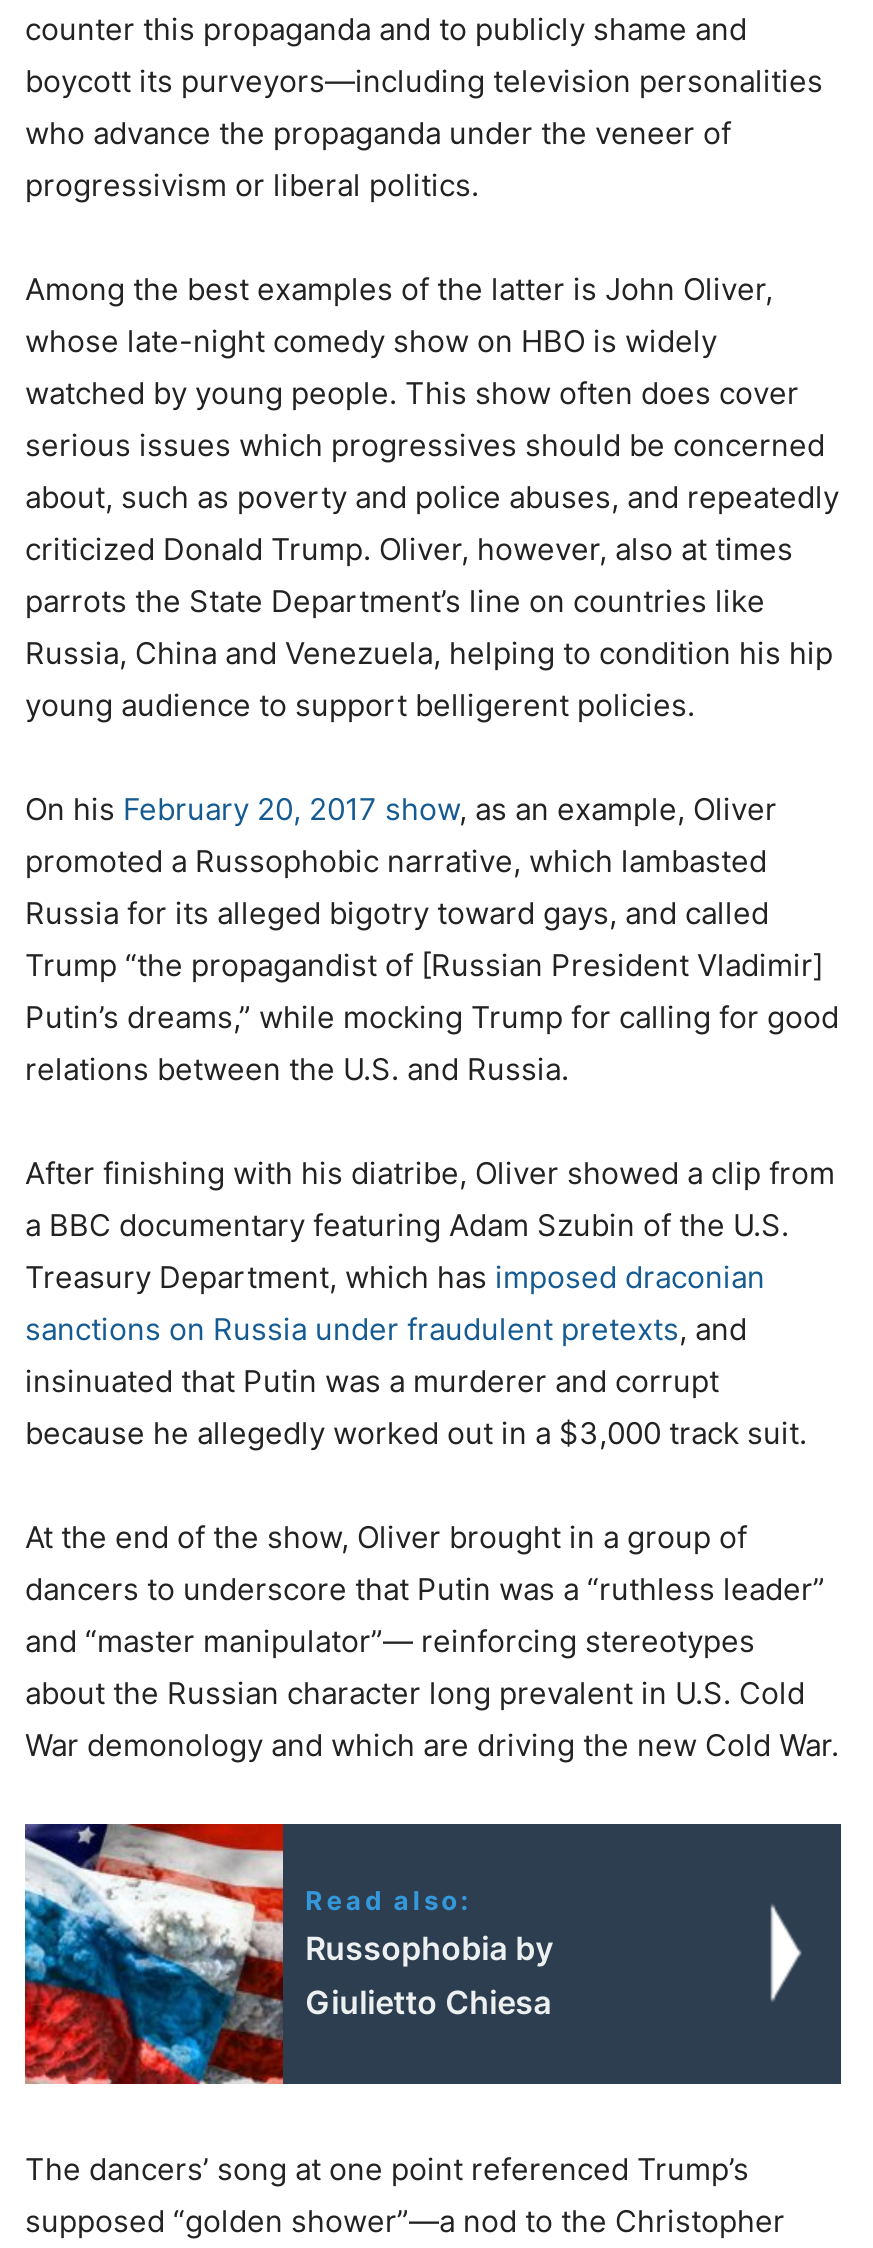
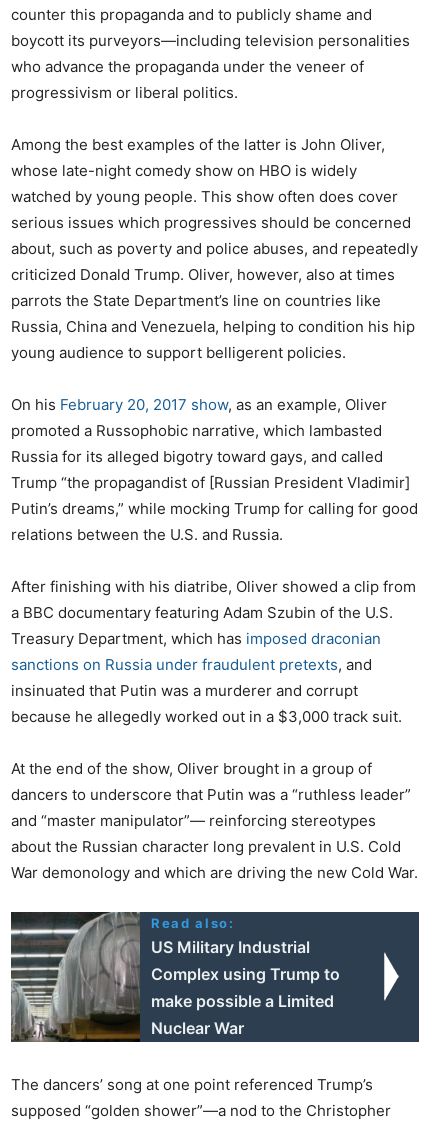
[23,1822,553,2086] [image] | Russophobia by | Giulietto Chiesa -> [10,911,340,1043] [image] | US Military Industrial | Complex using Trump to | make possible a Limited | Nuclear War
moved [305,1883,472,1915] -> [151,915,234,931]: Read also:

